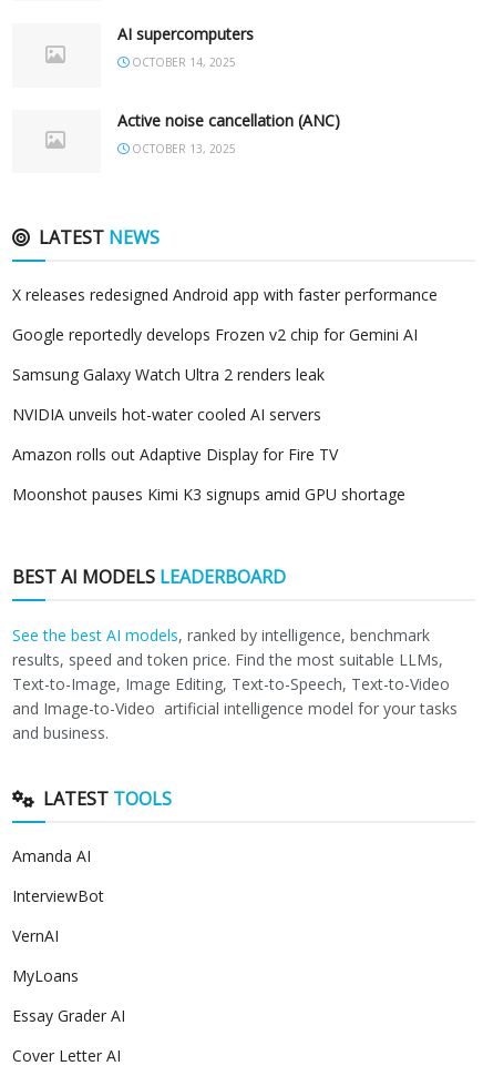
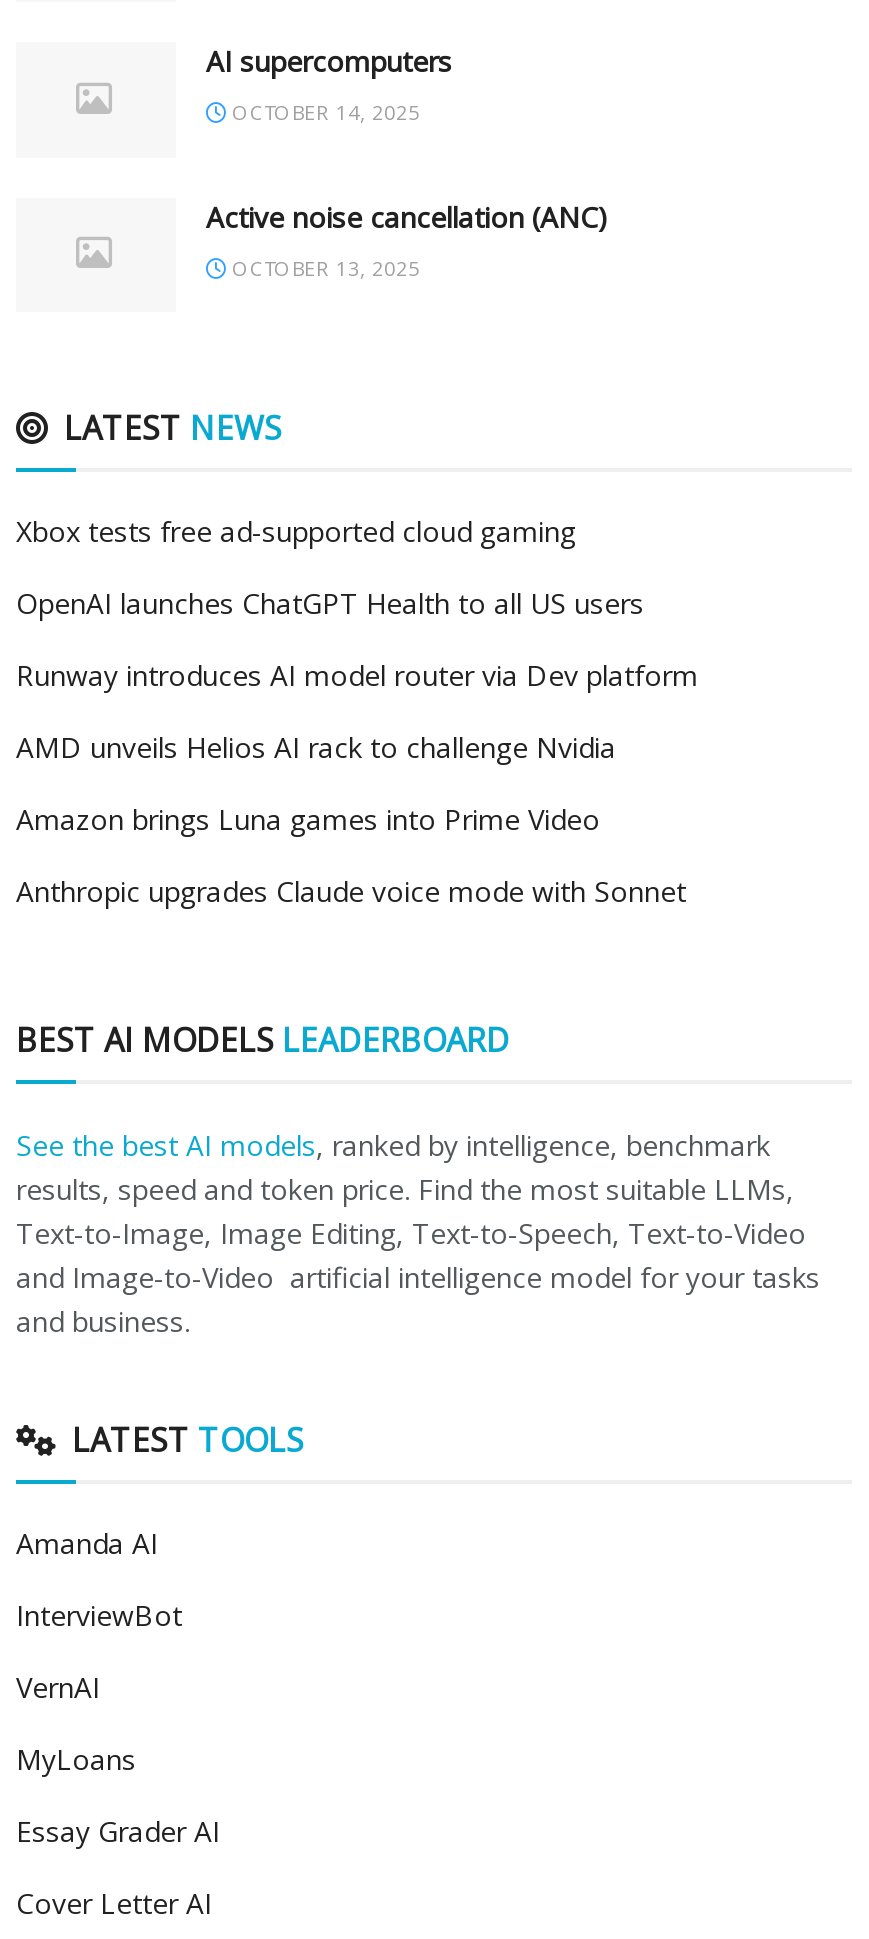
[12,284,438,305] X releases redesigned Android app with faster performance -> [16,511,576,549] Xbox tests free ad-supported cloud gaming
[12,324,418,345] Google reportedly develops Frozen v2 chip for Gemini AI -> [16,583,644,621] OpenAI launches ChatGPT Health to all US users
[12,364,325,385] Samsung Galaxy Watch Ultra 2 renders leak -> [16,655,698,693] Runway introduces AI model router via Dev platform
[12,403,321,425] NVIDIA unveils hot-water cooled AI servers -> [16,727,616,765] AMD unveils Helios AI rack to challenge Nvidia
[12,443,338,464] Amazon rolls out Adaptive Display for Fire TV -> [16,799,600,837] Amazon brings Luna games into Prime Video
[12,483,405,504] Moonshot pauses Kimi K3 signups amid GPU shortage -> [16,871,686,909] Anthropic upgrades Claude voice mode with Sonnet

